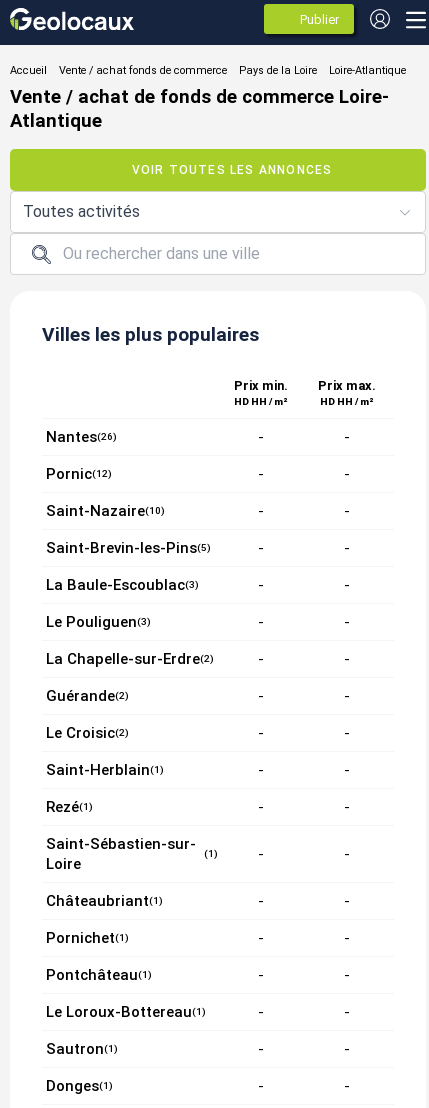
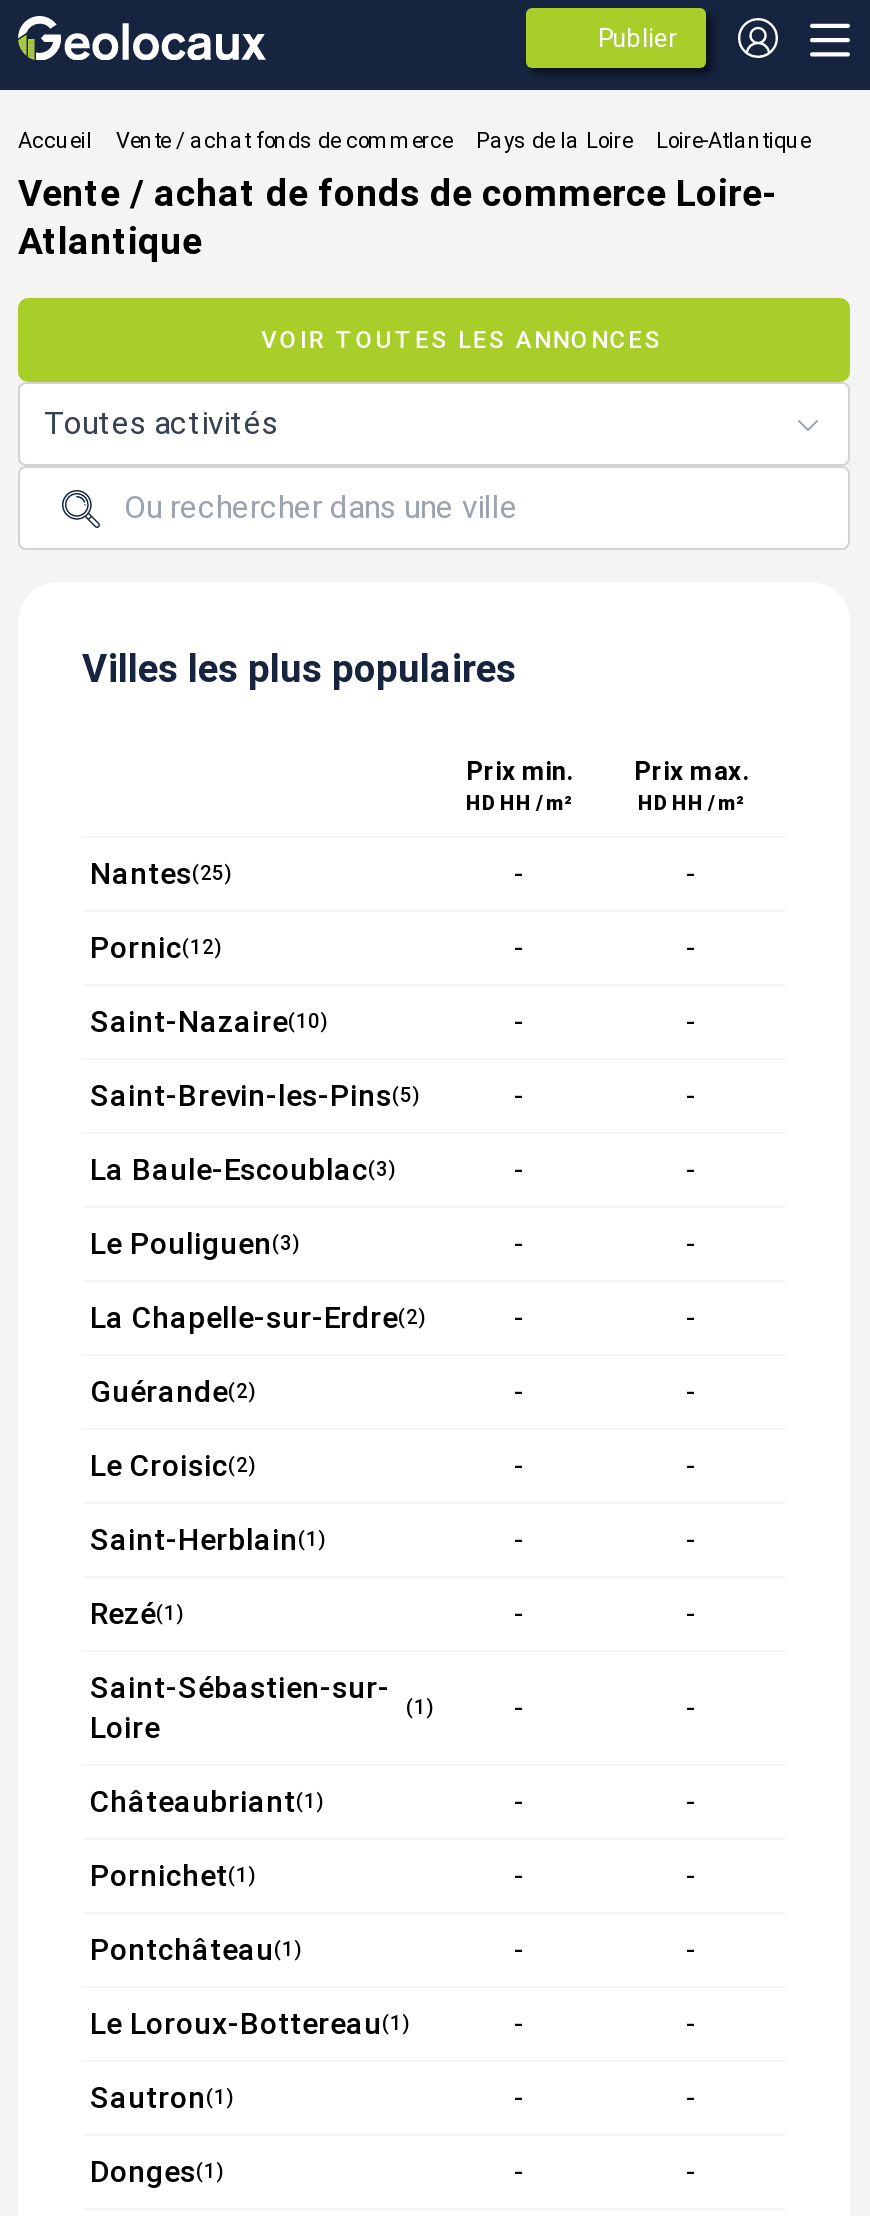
[46,428,117,446] Nantes(26) -> [90,856,232,892] Nantes(25)

